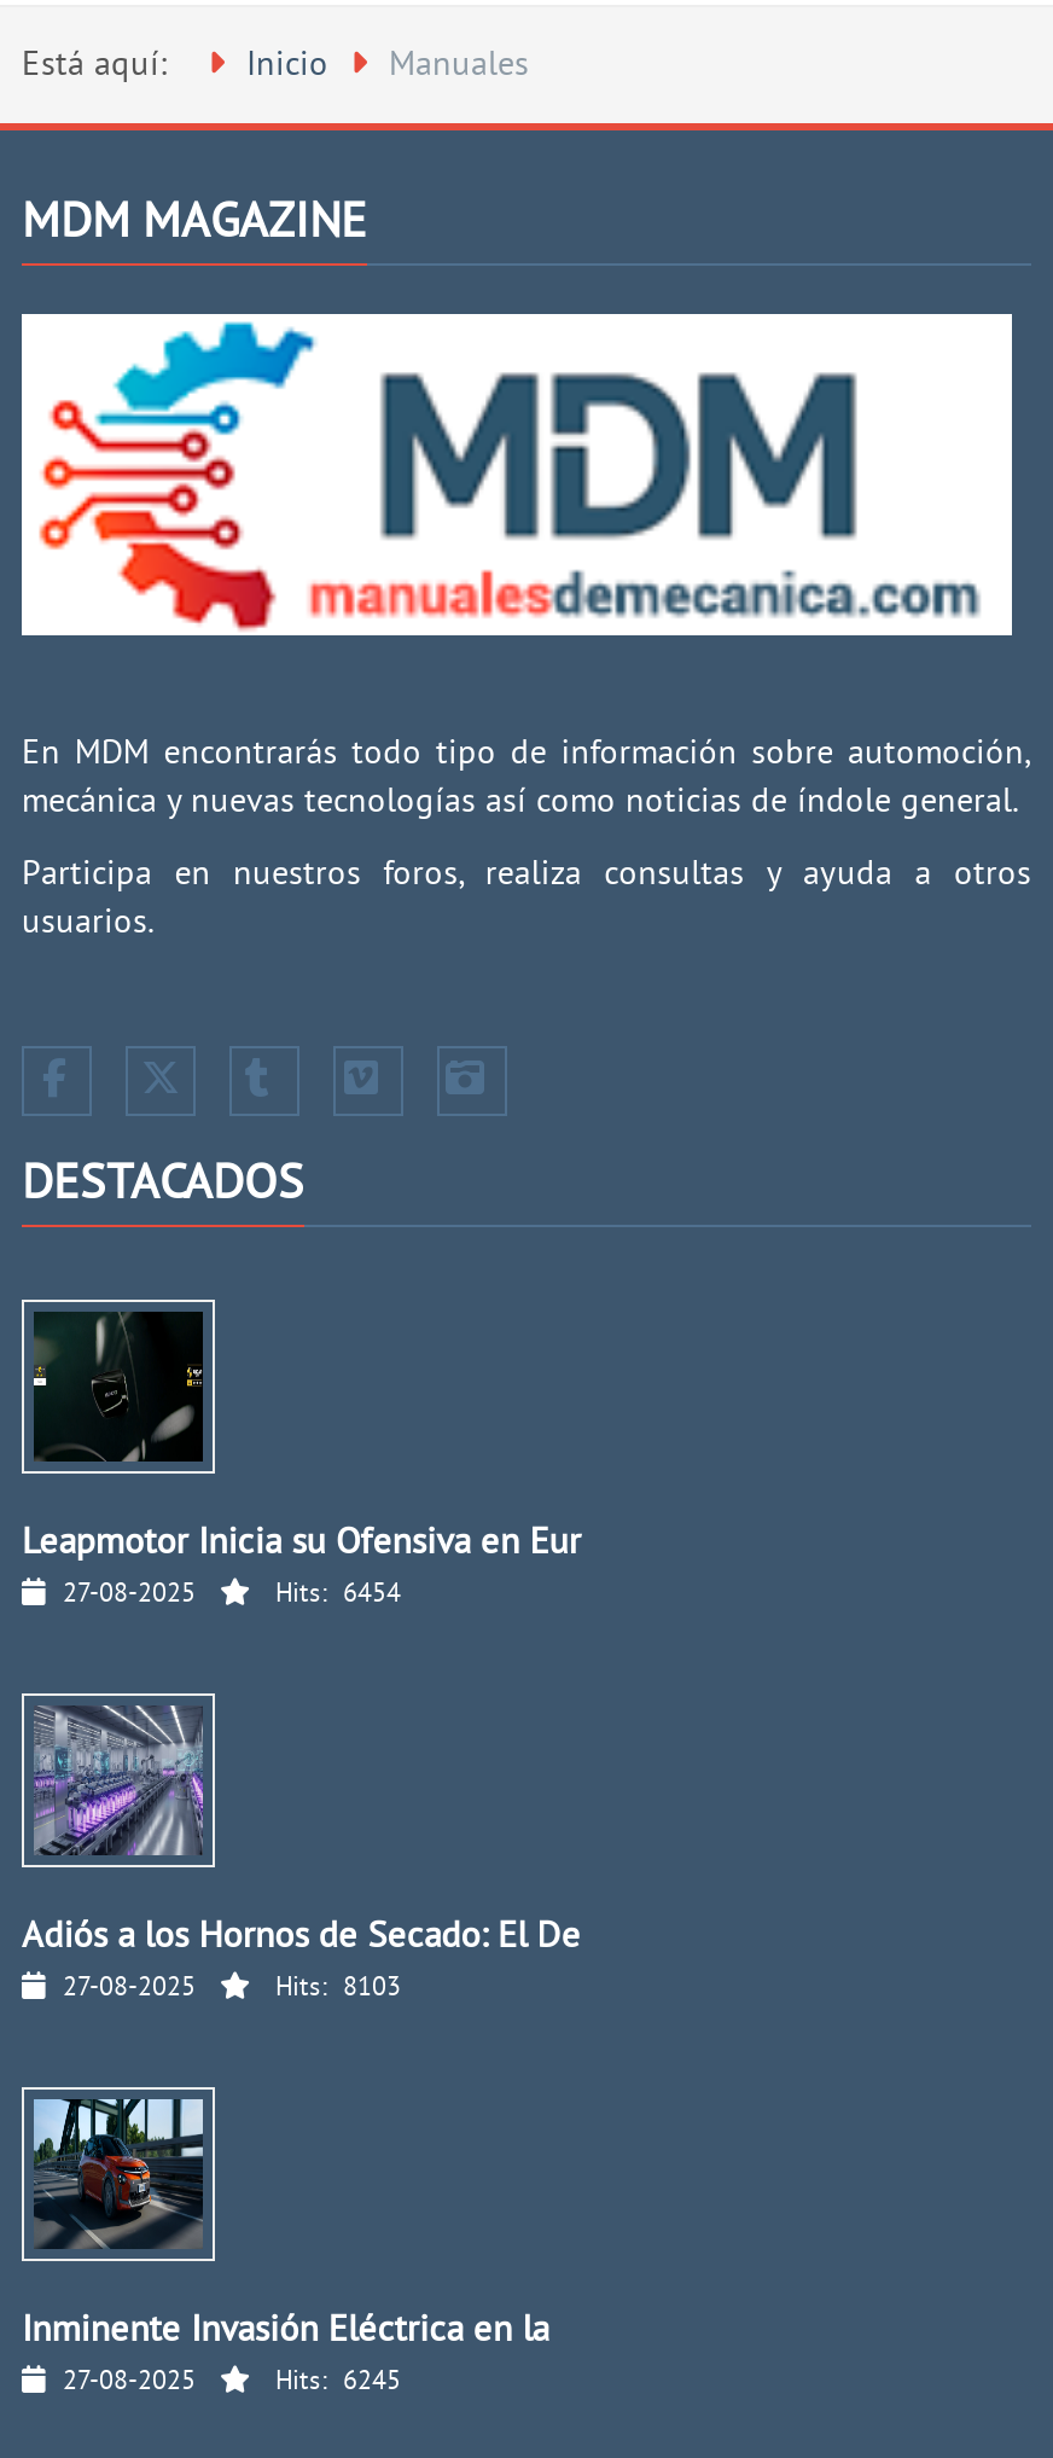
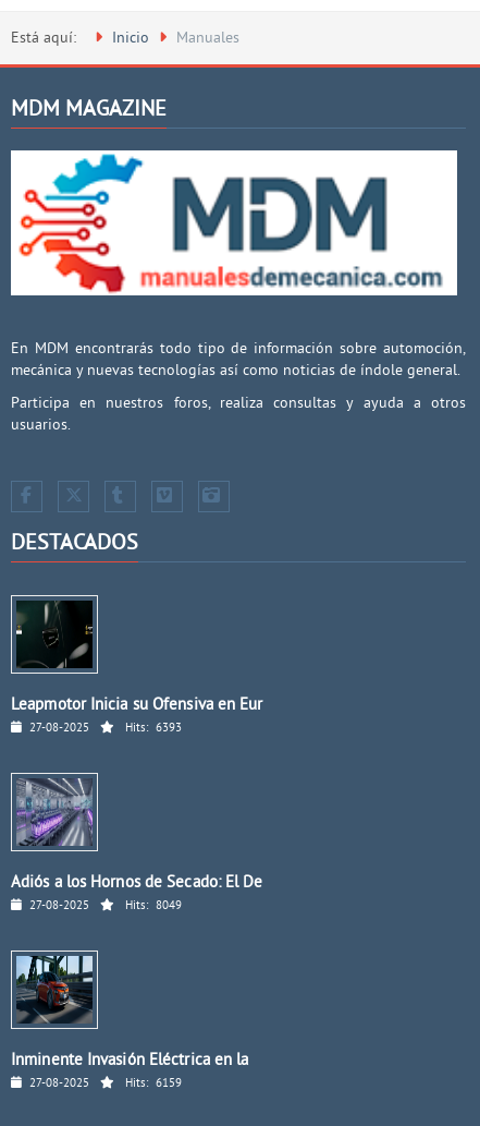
[275,1578,401,1612] Hits: 6454 -> [125,721,182,736] Hits: 6393
[275,1972,401,2006] Hits: 8103 -> [125,899,182,914] Hits: 8049
[275,2366,401,2400] Hits: 6245 -> [125,1076,182,1092] Hits: 6159

